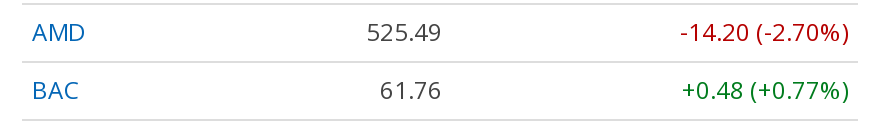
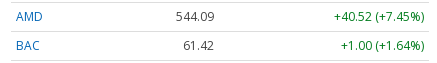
[366,14,442,48] 525.49 -> [176,7,214,24] 544.09
[680,14,848,48] -14.20 (-2.70%) -> [334,7,424,24] +40.52 (+7.45%)
[380,72,442,106] 61.76 -> [183,36,214,53] 61.42
[682,72,848,106] +0.48 (+0.77%) -> [341,36,424,53] +1.00 (+1.64%)

